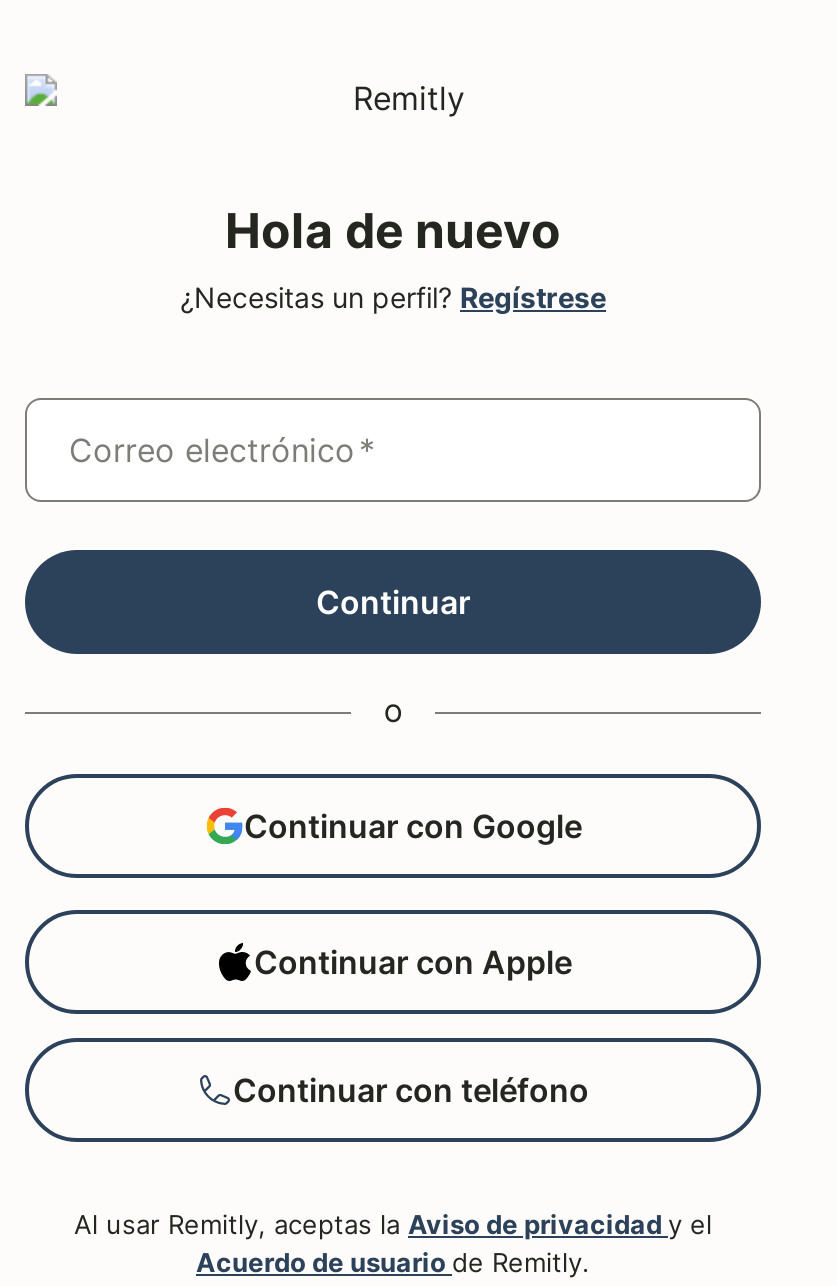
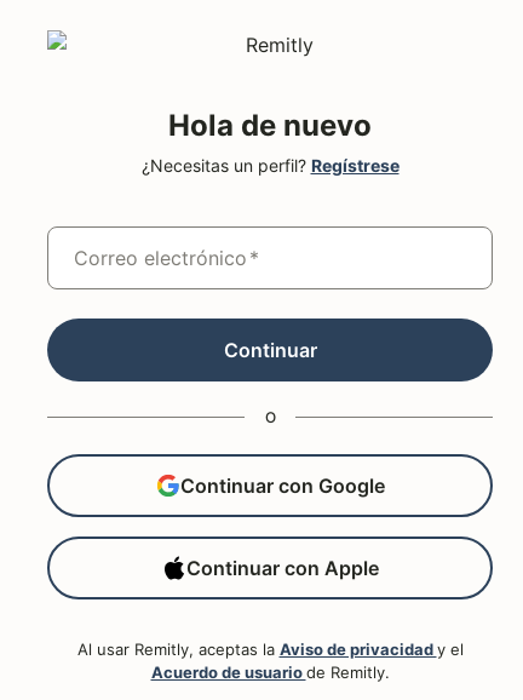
[233,1070,589,1110] Continuar con teléfono -> none

